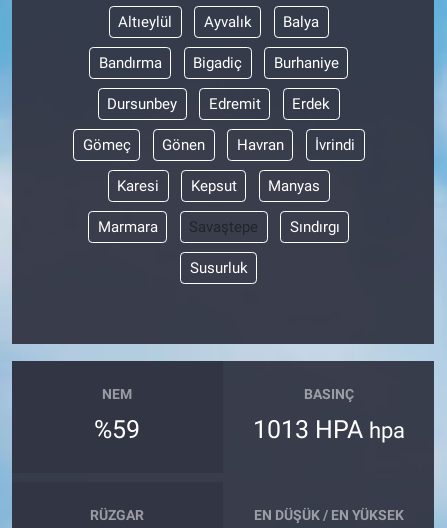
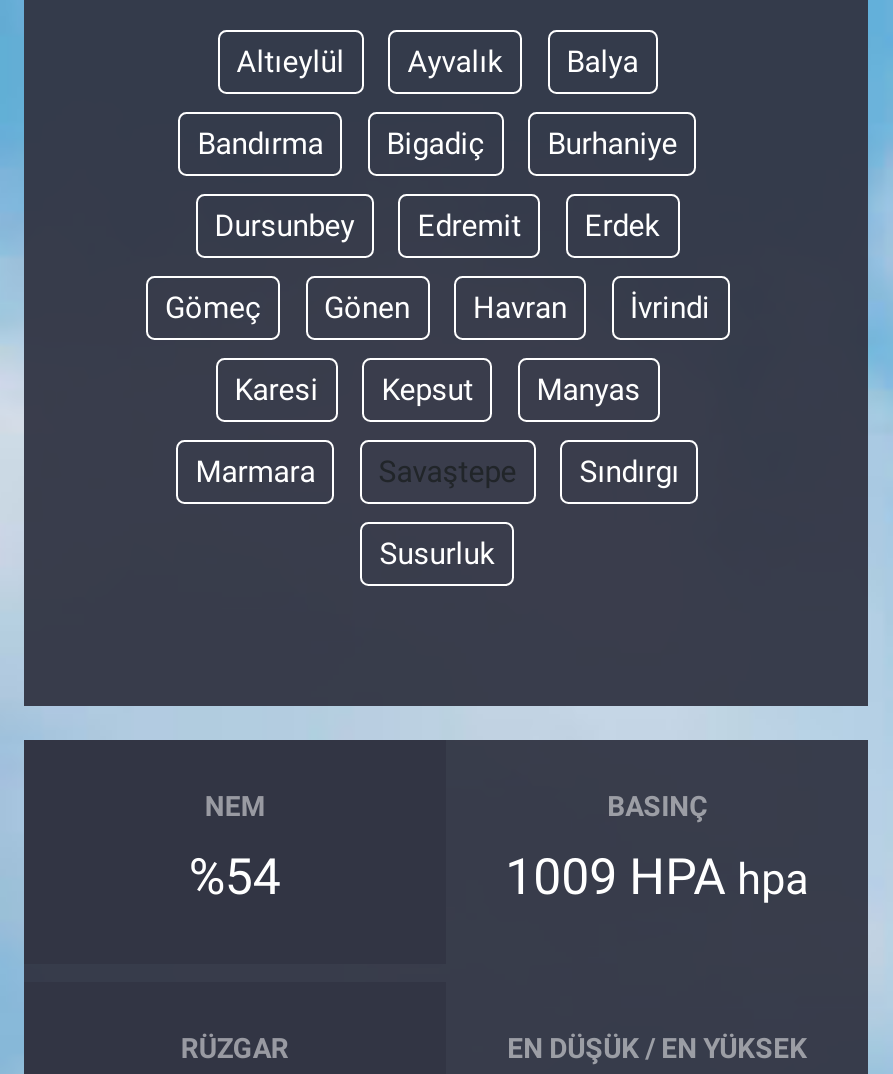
[94,415,140,444] %59 -> [189,848,281,906] %54
[253,415,405,444] 1013 HPA hpa -> [505,848,809,906] 1009 HPA hpa

